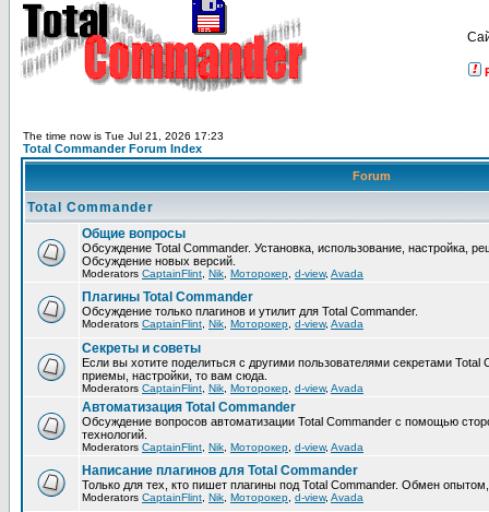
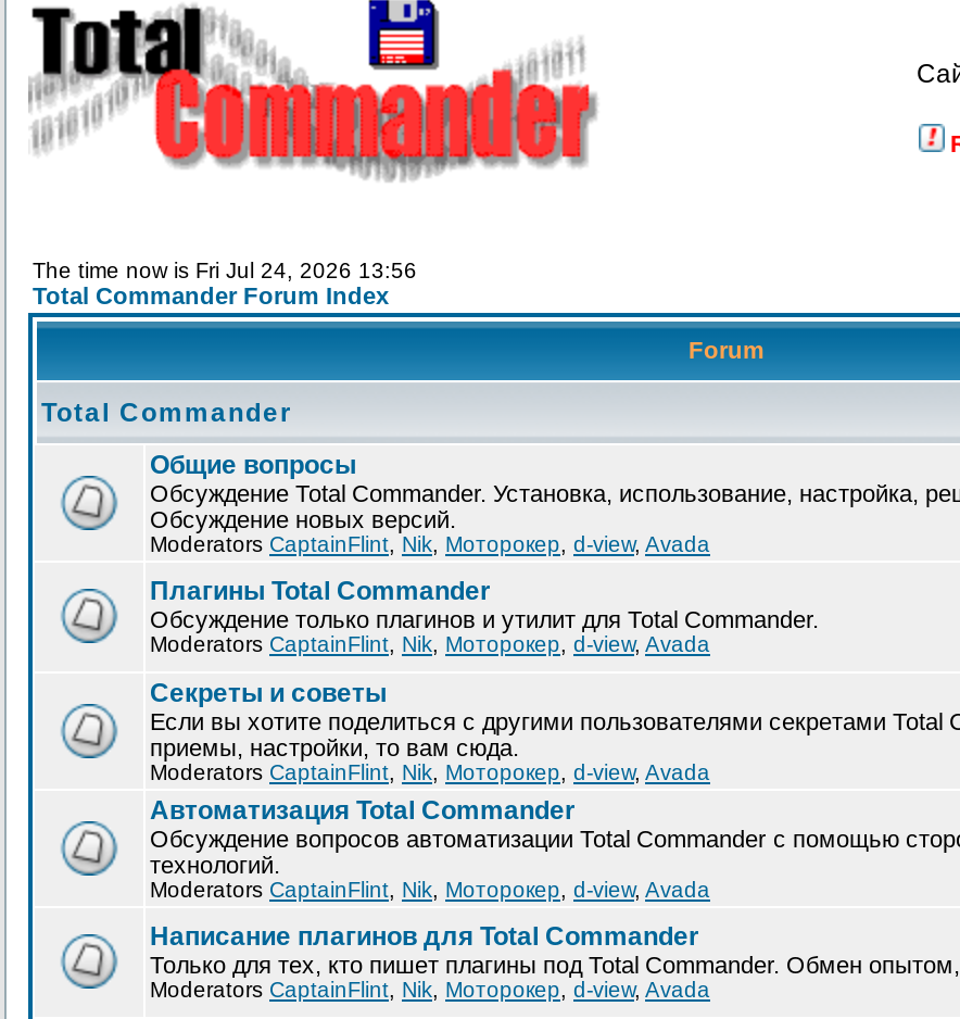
[23,130,224,142] The time now is Tue Jul 21, 2026 17:23 -> [33,259,417,282] The time now is Fri Jul 24, 2026 13:56

